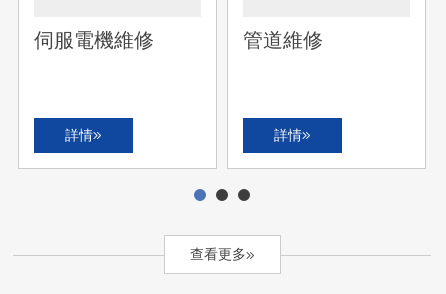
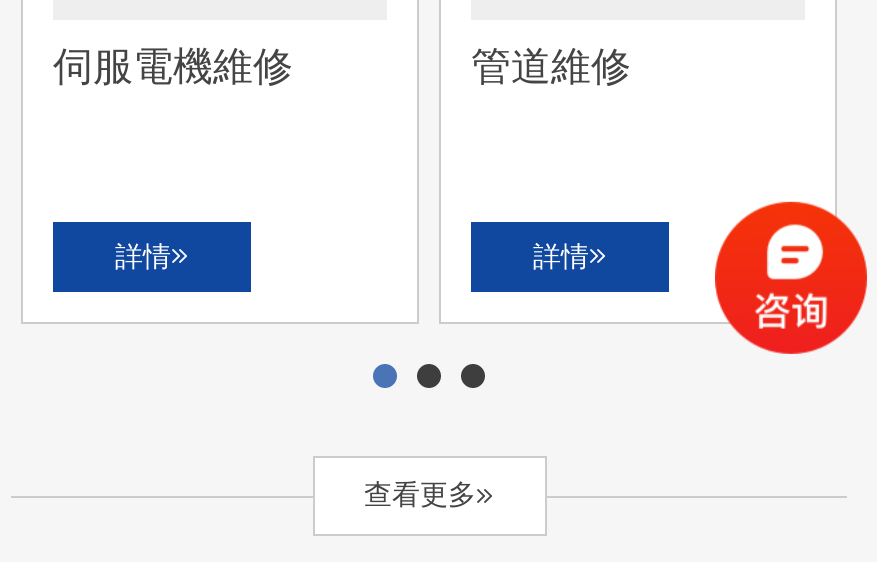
none -> [713,200,869,356] [image]

